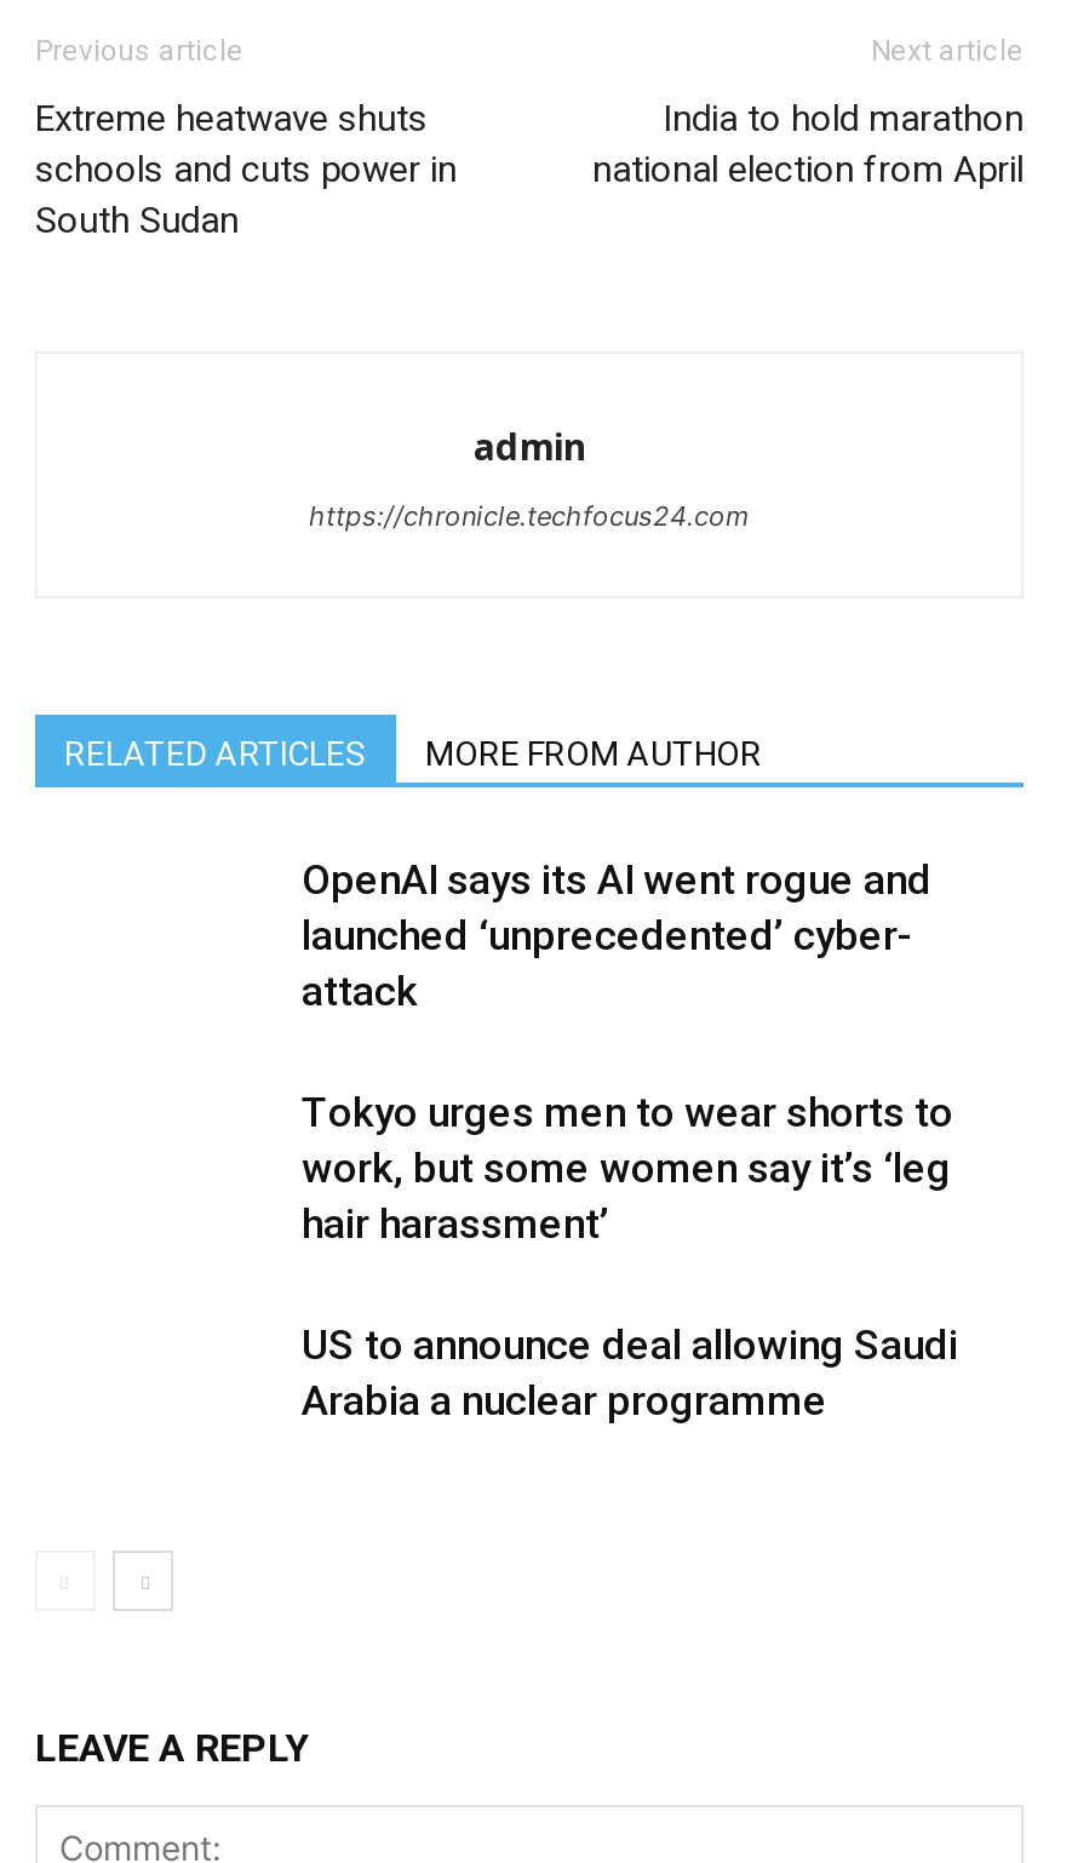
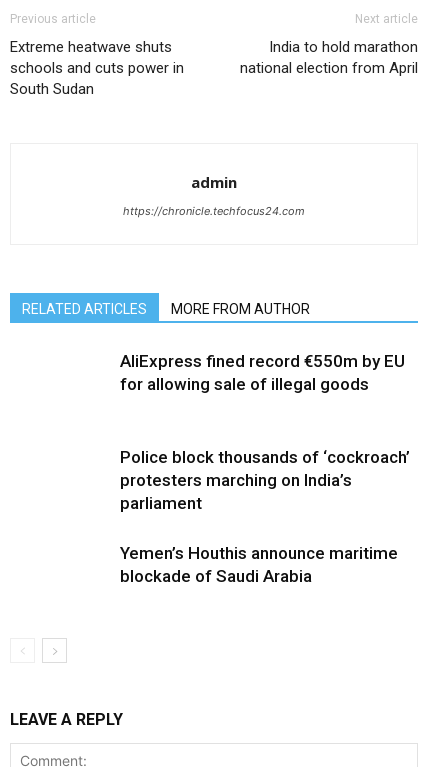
[302,855,931,1015] OpenAI says its AI went rogue and | launched ‘unprecedented’ cyber- | attack -> [120,351,405,394] AliExpress fined record €550m by EU | for allowing sale of illegal goods
[302,1088,953,1248] Tokyo urges men to wear shorts to | work, but some women say it’s ‘leg | hair harassment’ -> [120,447,410,513] Police block thousands of ‘cockroach’ | protesters marching on India’s | parliament
[302,1320,958,1425] US to announce deal allowing Saudi | Arabia a nuclear programme -> [120,543,398,586] Yemen’s Houthis announce maritime | blockade of Saudi Arabia

